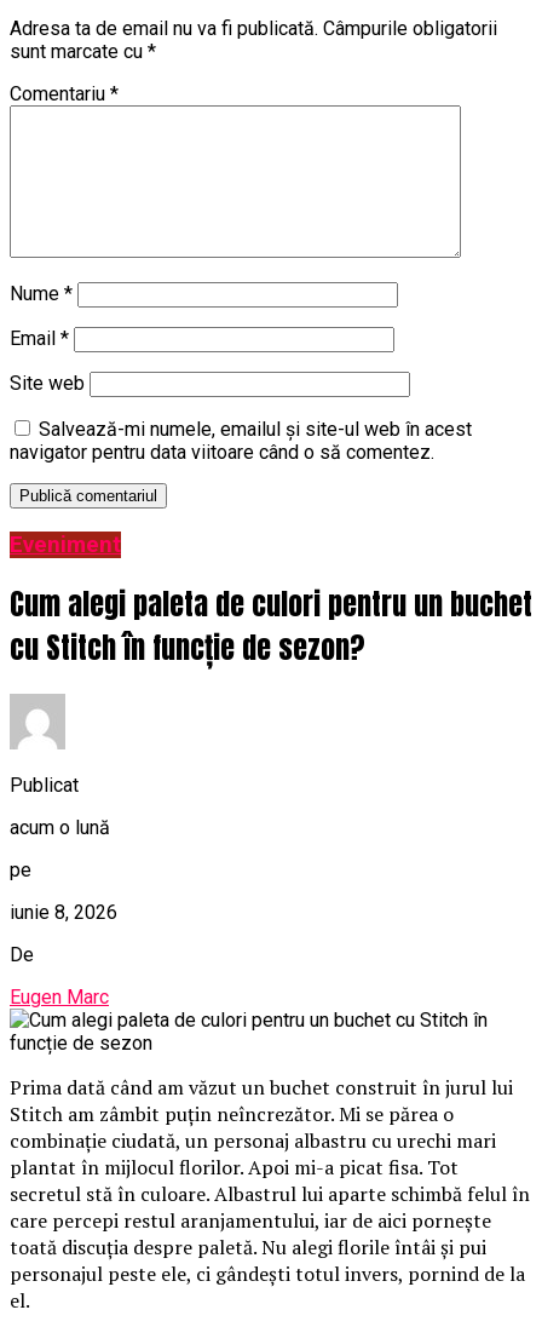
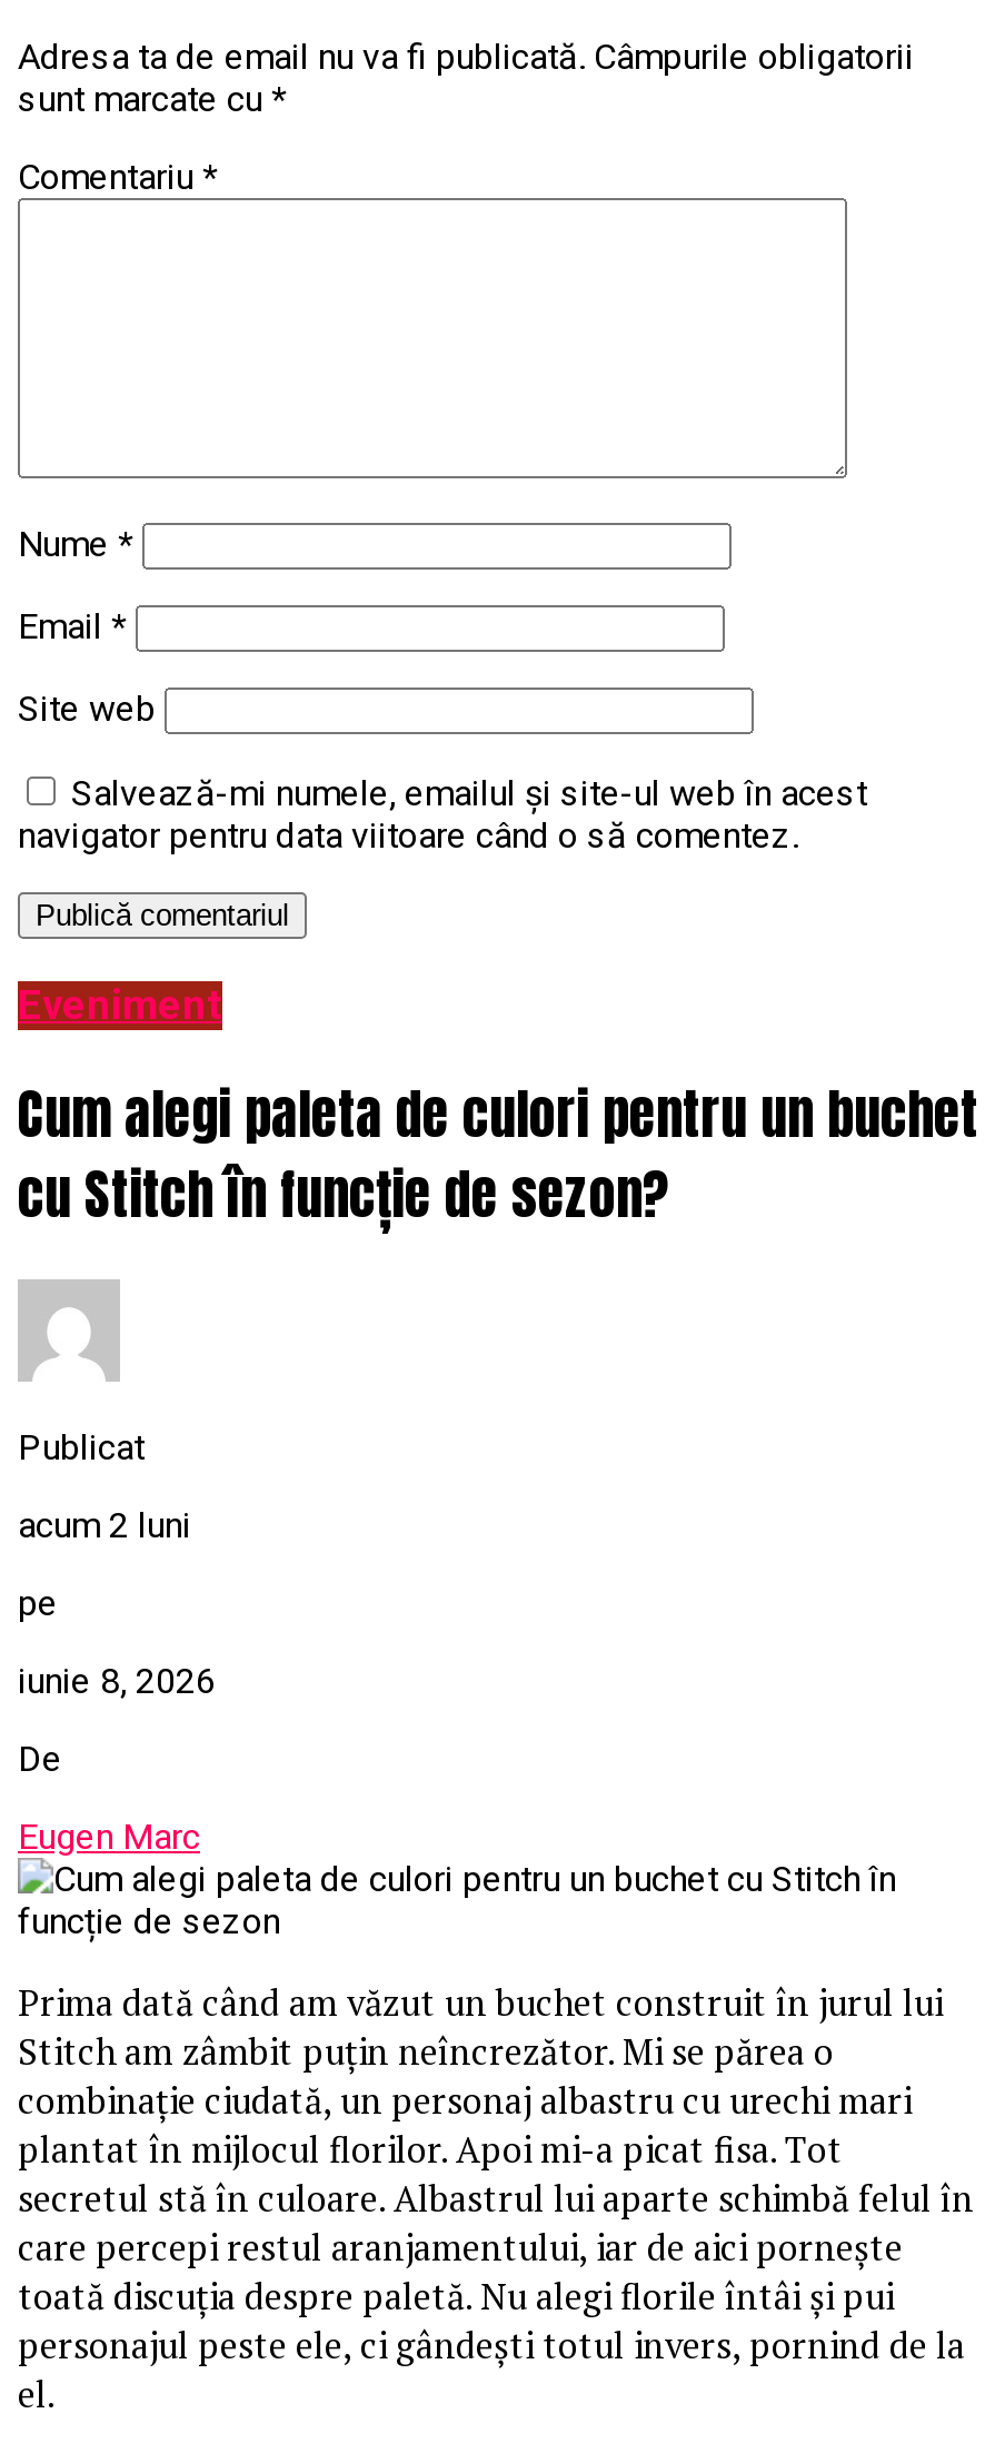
[10,816,110,839] acum o lună -> [18,1503,191,1545] acum 2 luni

